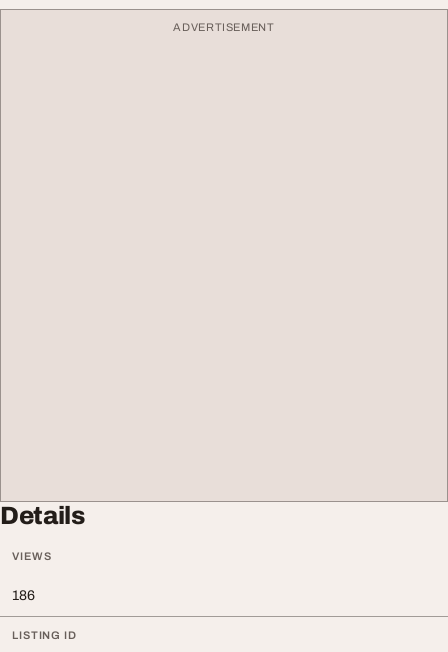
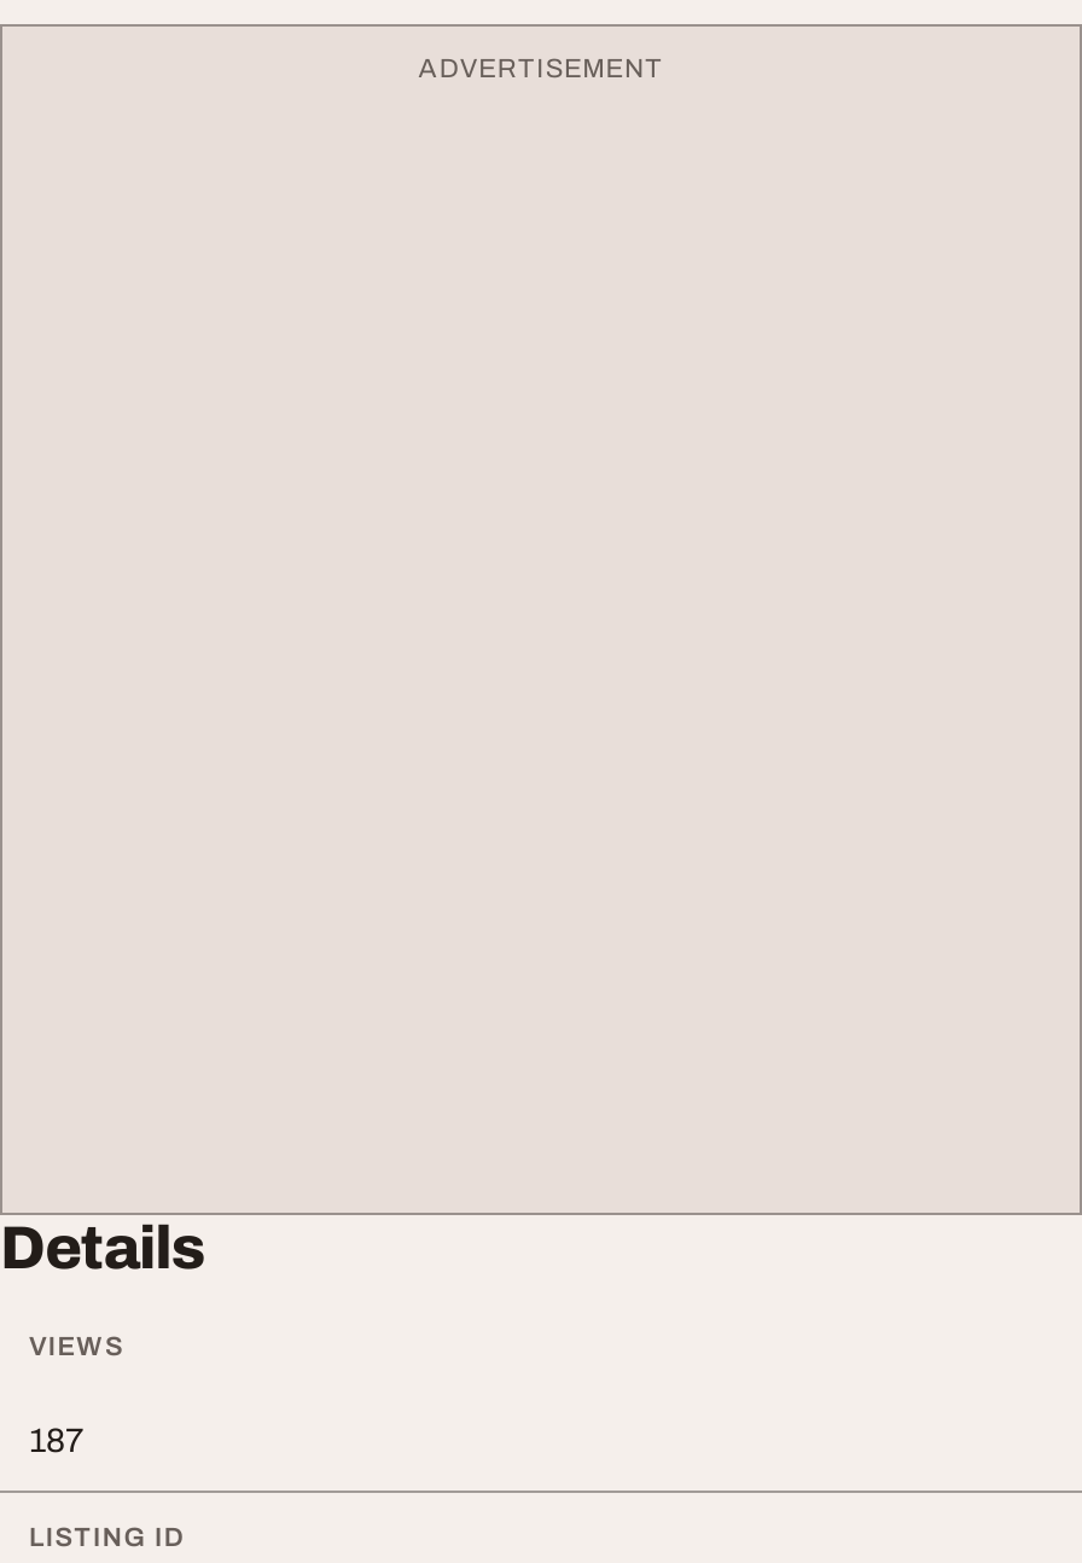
[12,588,35,603] 186 -> [29,1423,85,1459] 187

